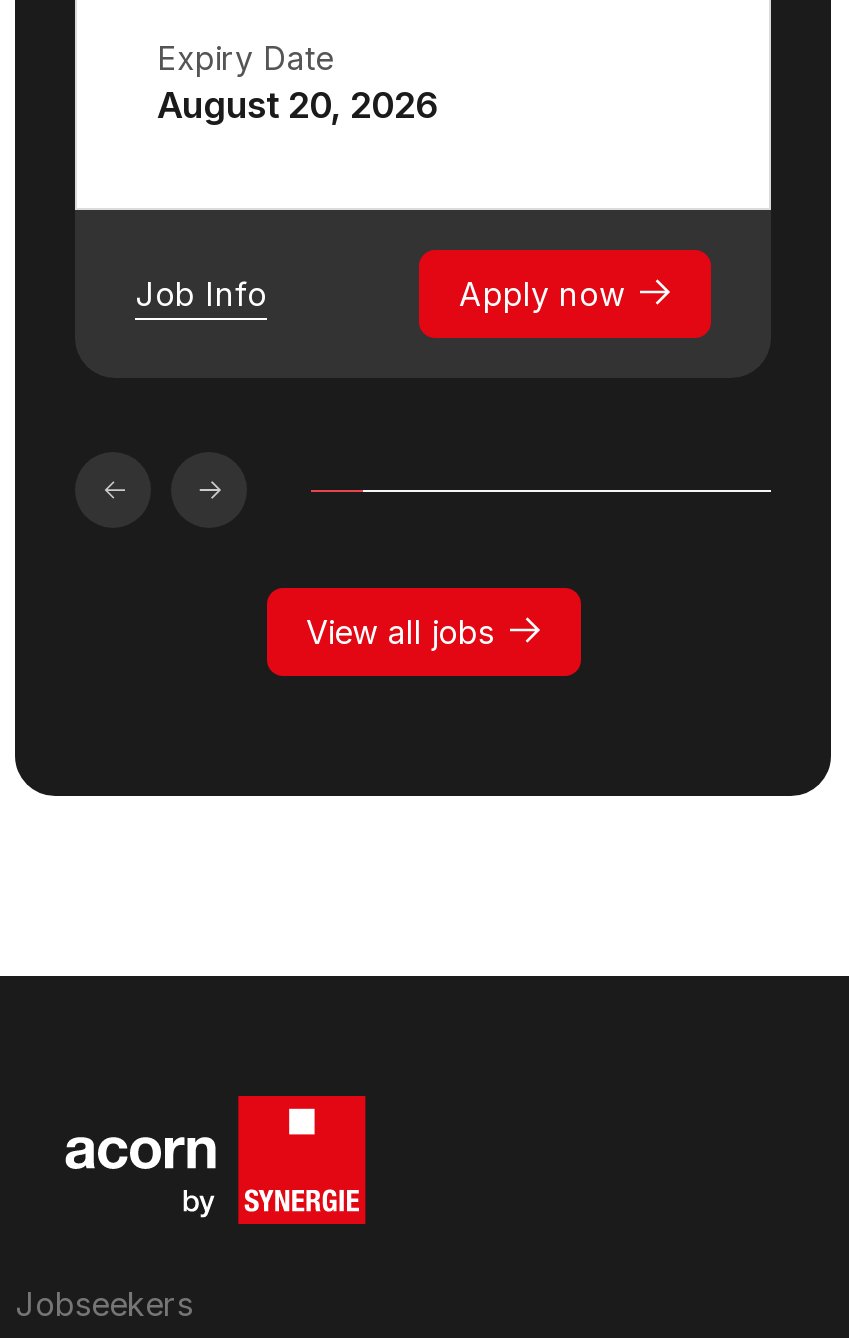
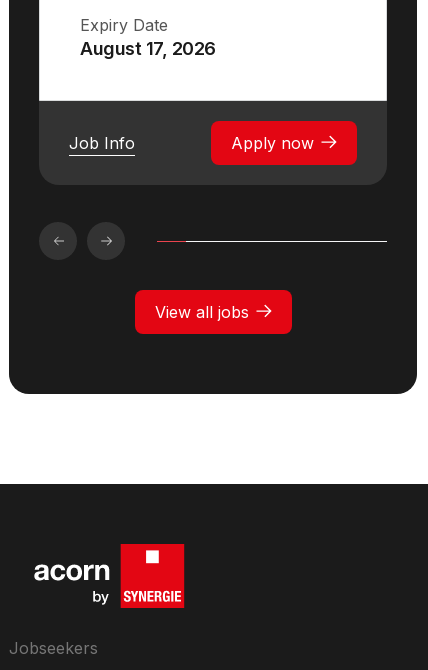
[157,85,438,127] August 20, 2026 -> [80,38,215,59] August 17, 2026

